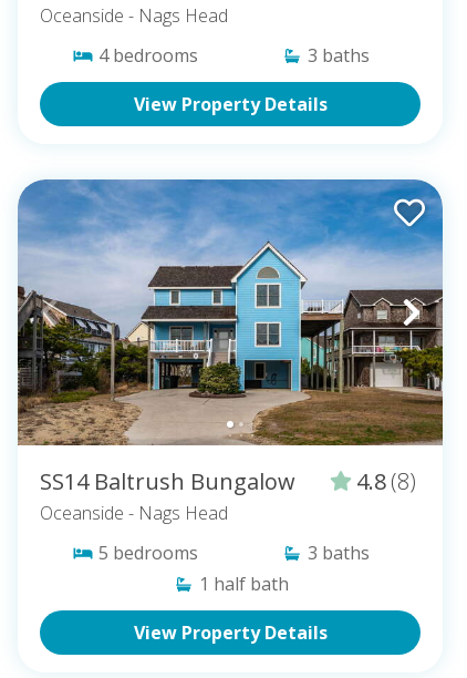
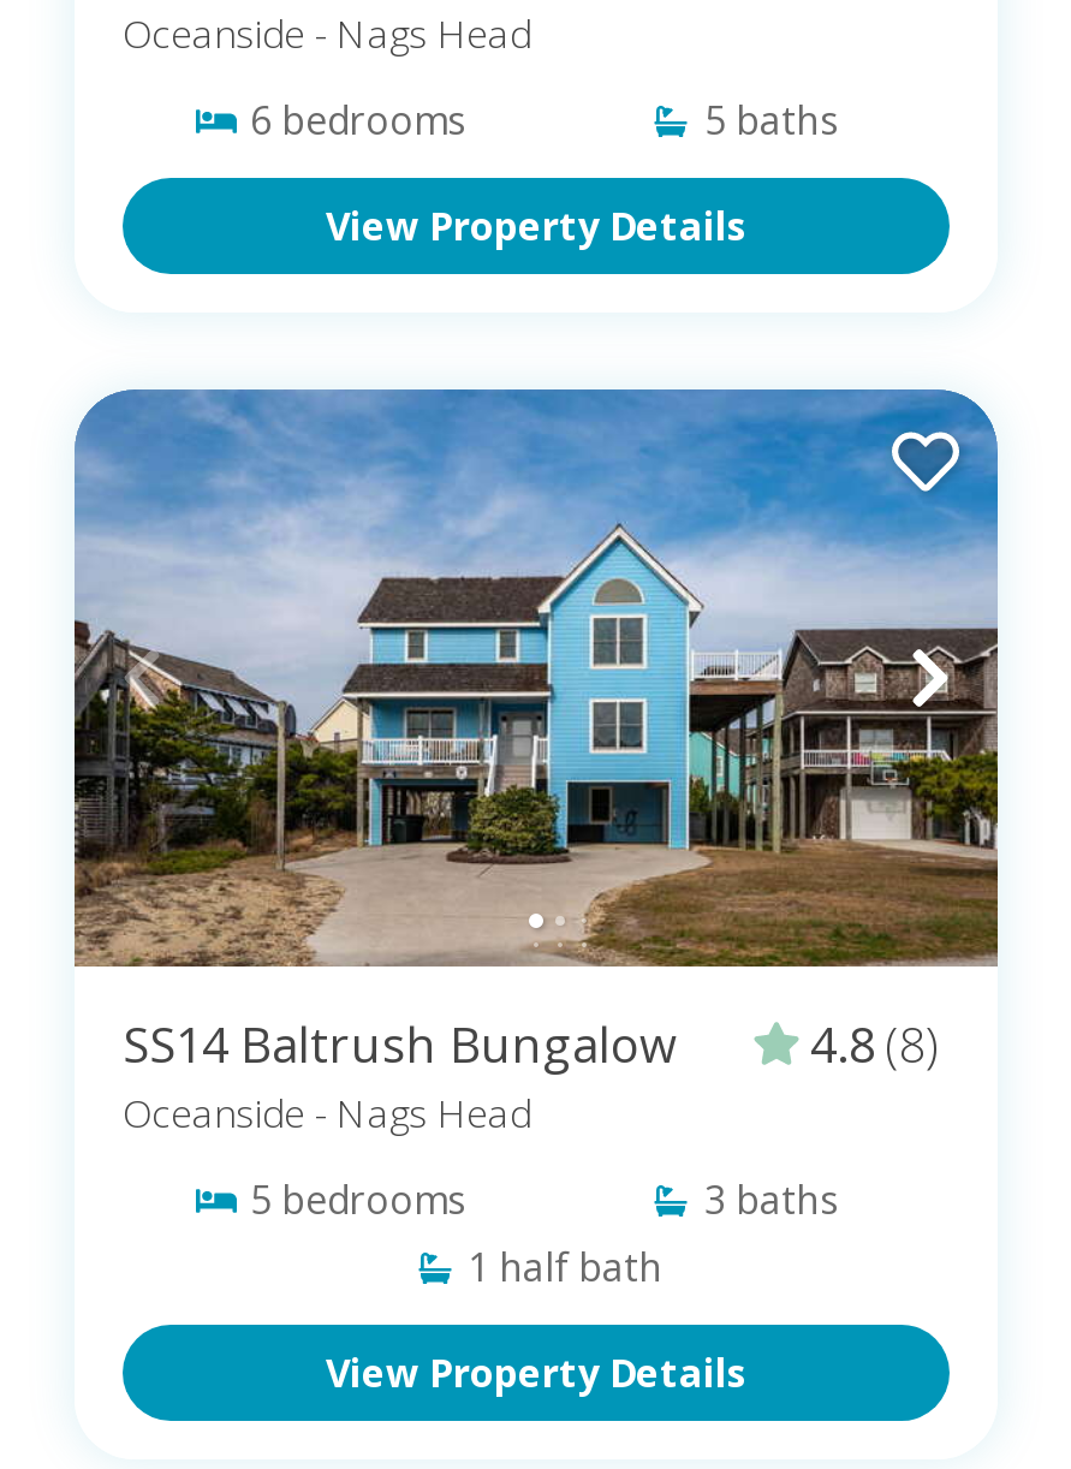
[98,44,198,68] 4 bedrooms -> [250,94,466,147] 6 bedrooms
[308,44,370,68] 3 baths -> [704,94,839,147] 5 baths

